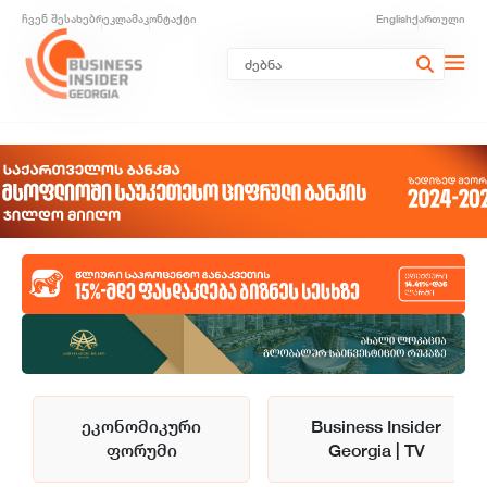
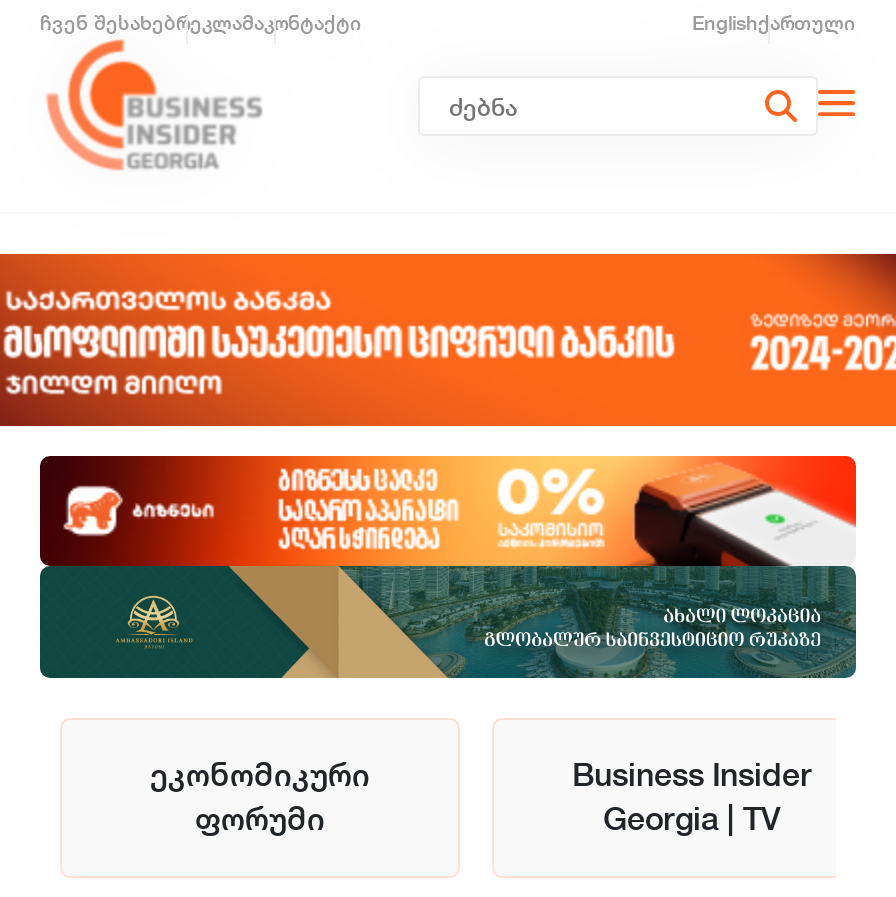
[21,253,466,315] [image] -> [38,454,856,568] [image]

